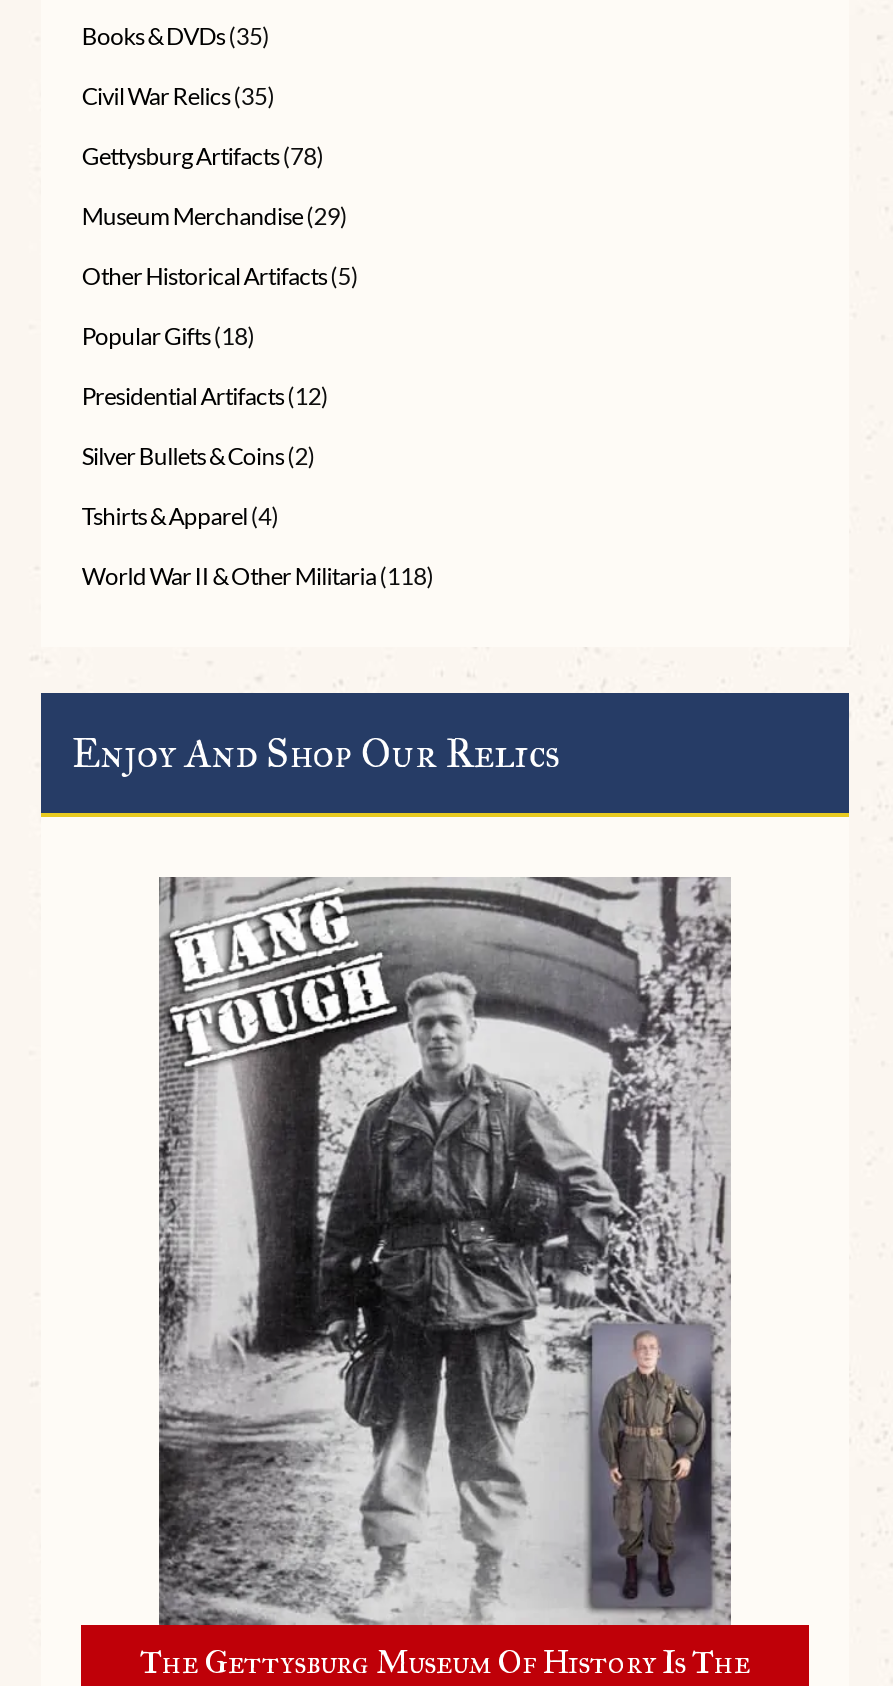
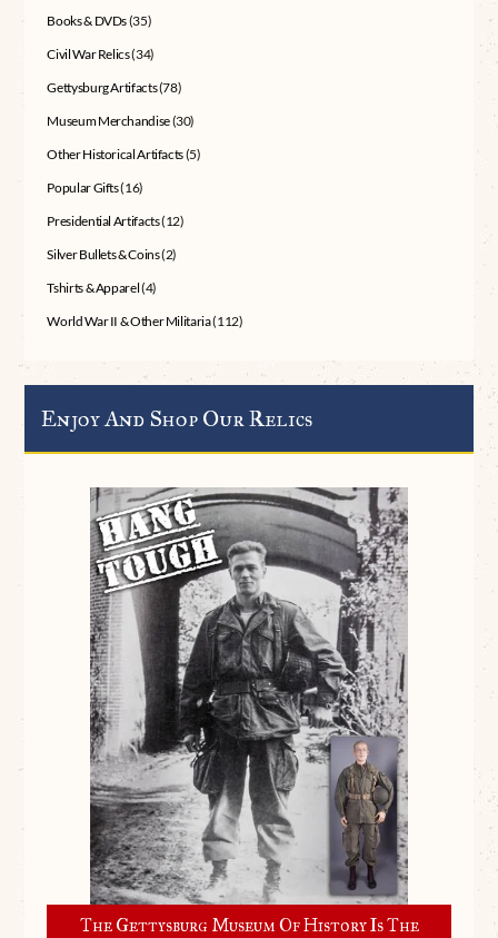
[82,81,275,111] Civil War Relics (35) -> [47,45,154,62] Civil War Relics (34)
[82,201,347,231] Museum Merchandise (29) -> [47,112,195,129] Museum Merchandise (30)
[82,321,255,351] Popular Gifts (18) -> [47,179,143,195] Popular Gifts (16)
[82,561,434,591] World War II & Other Militaria (118) -> [47,312,243,329] World War II & Other Militaria (112)

